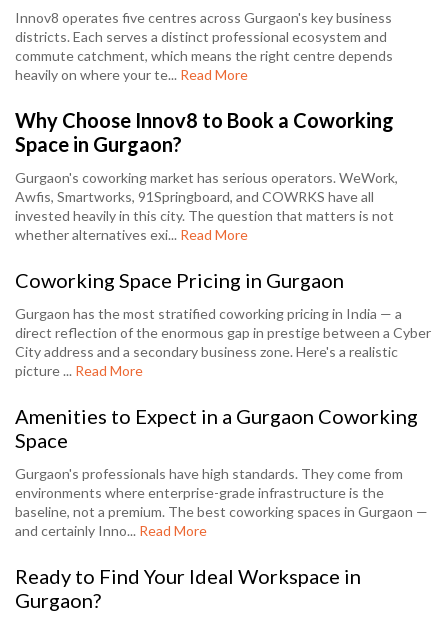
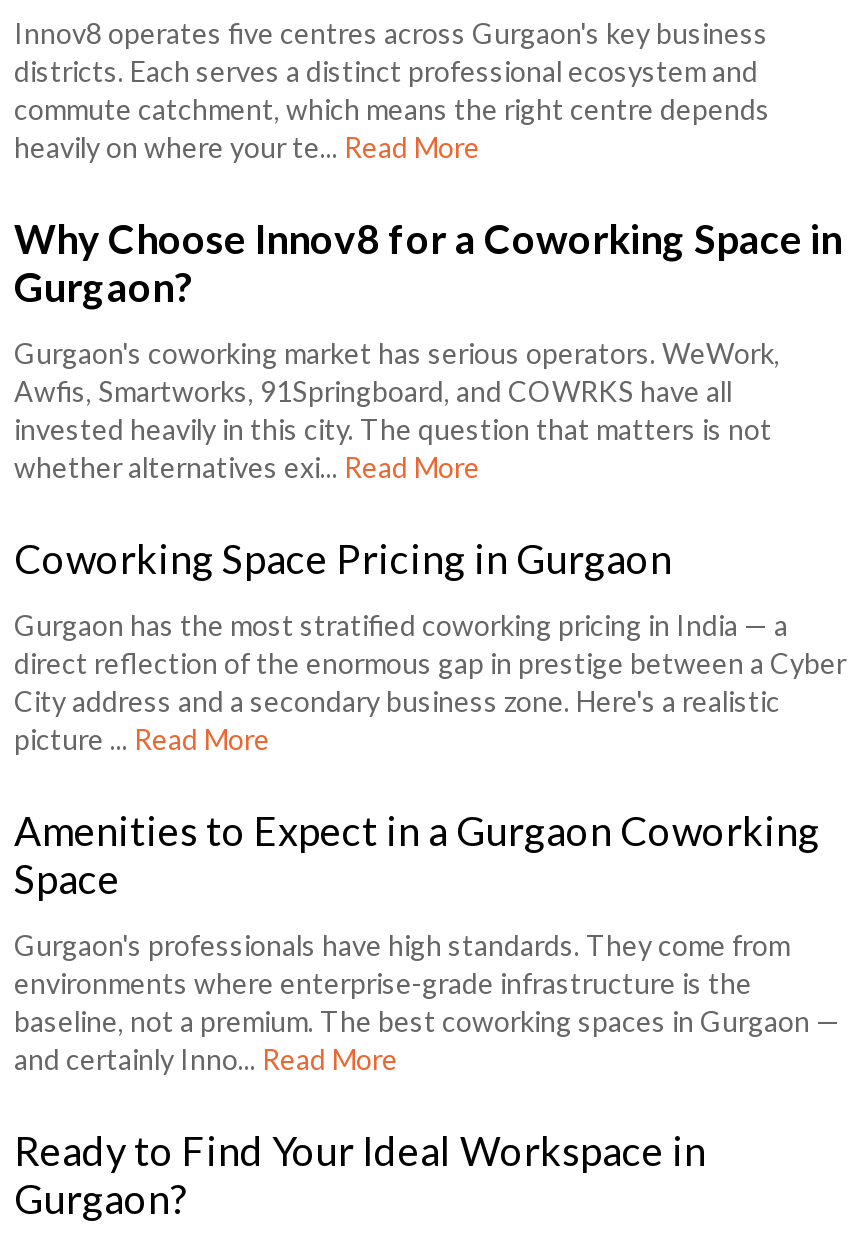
[15,108,394,156] Why Choose Innov8 to Book a Coworking | Space in Gurgaon? -> [14,214,842,310] Why Choose Innov8 for a Coworking Space in | Gurgaon?

